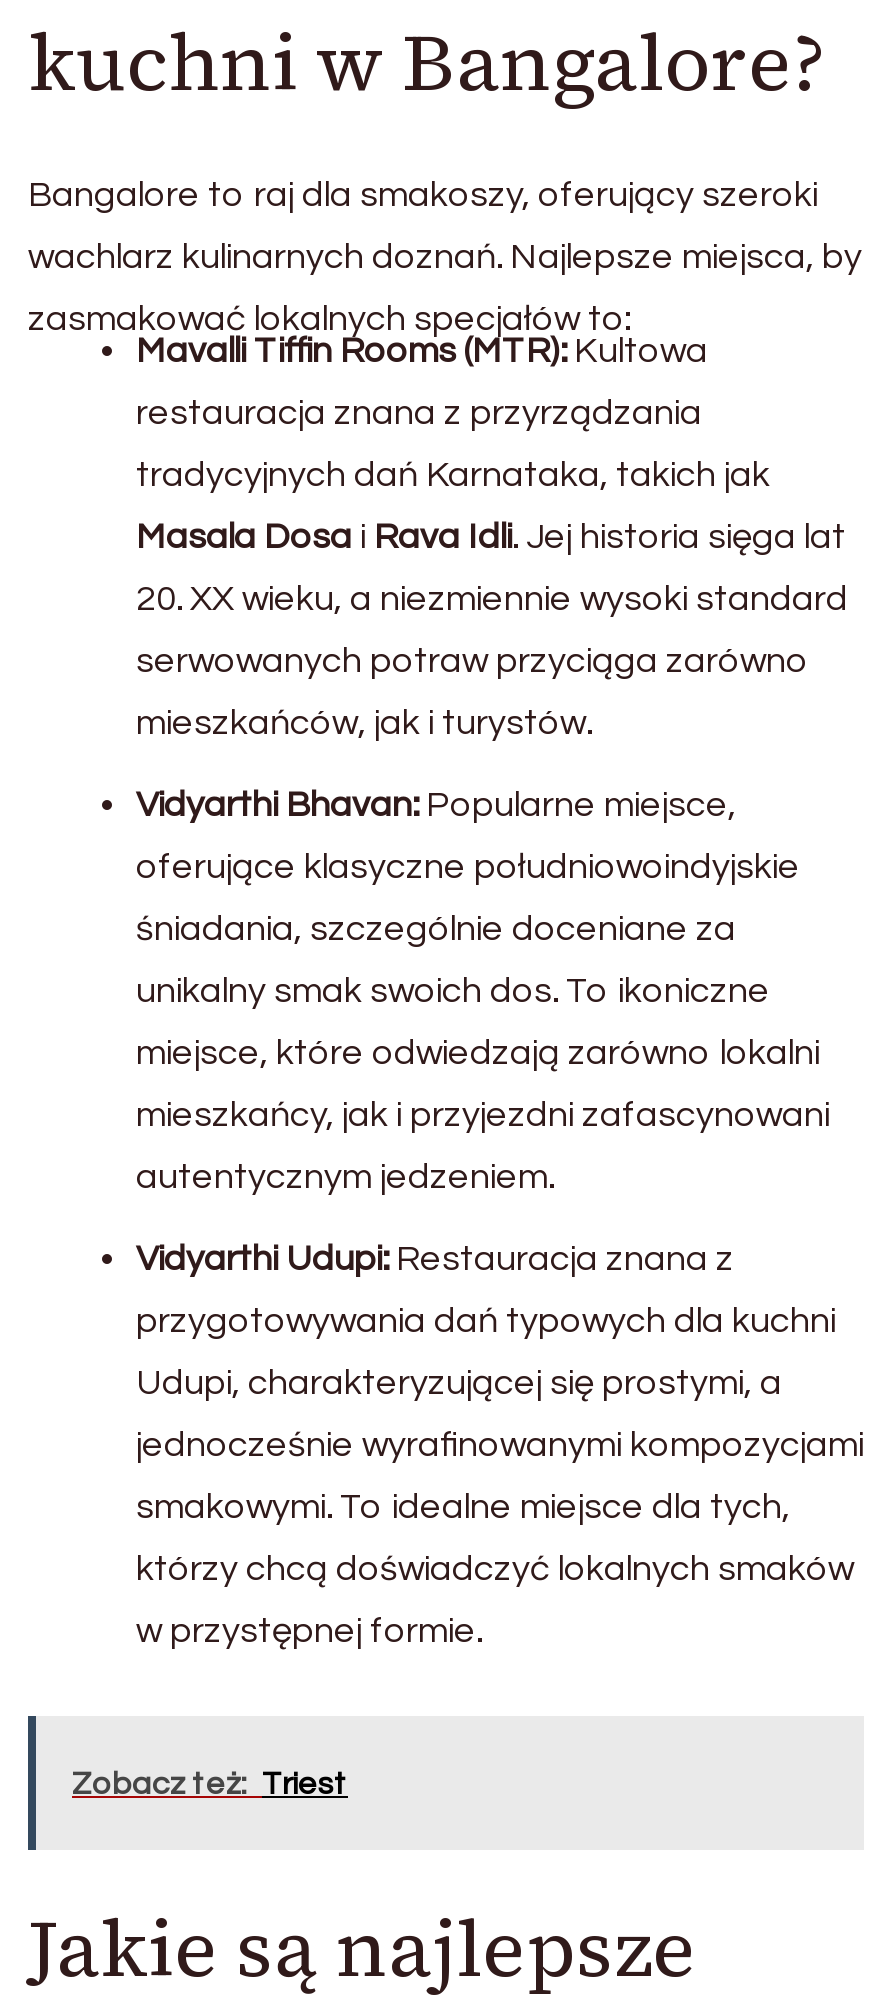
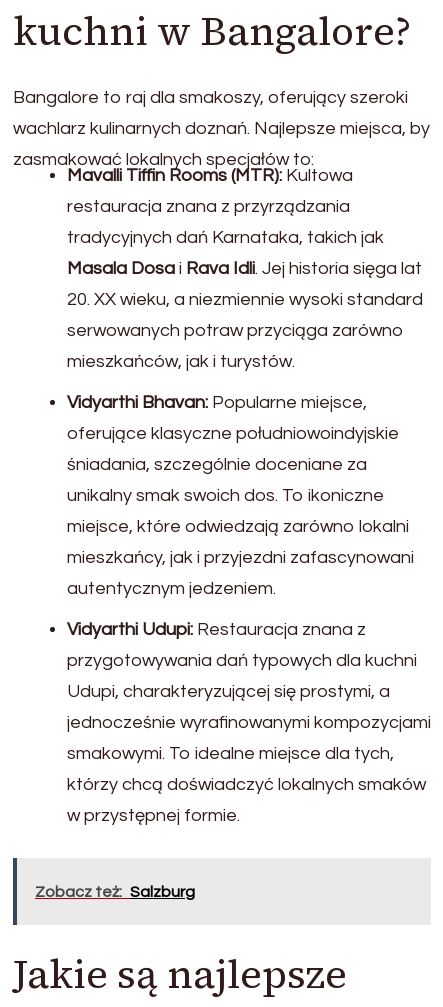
[72,1769,348,1801] Zobacz też: Triest -> [35,884,195,900] Zobacz też: Salzburg

